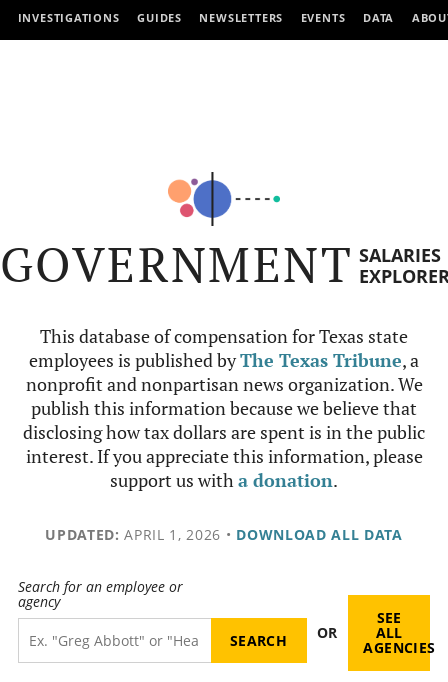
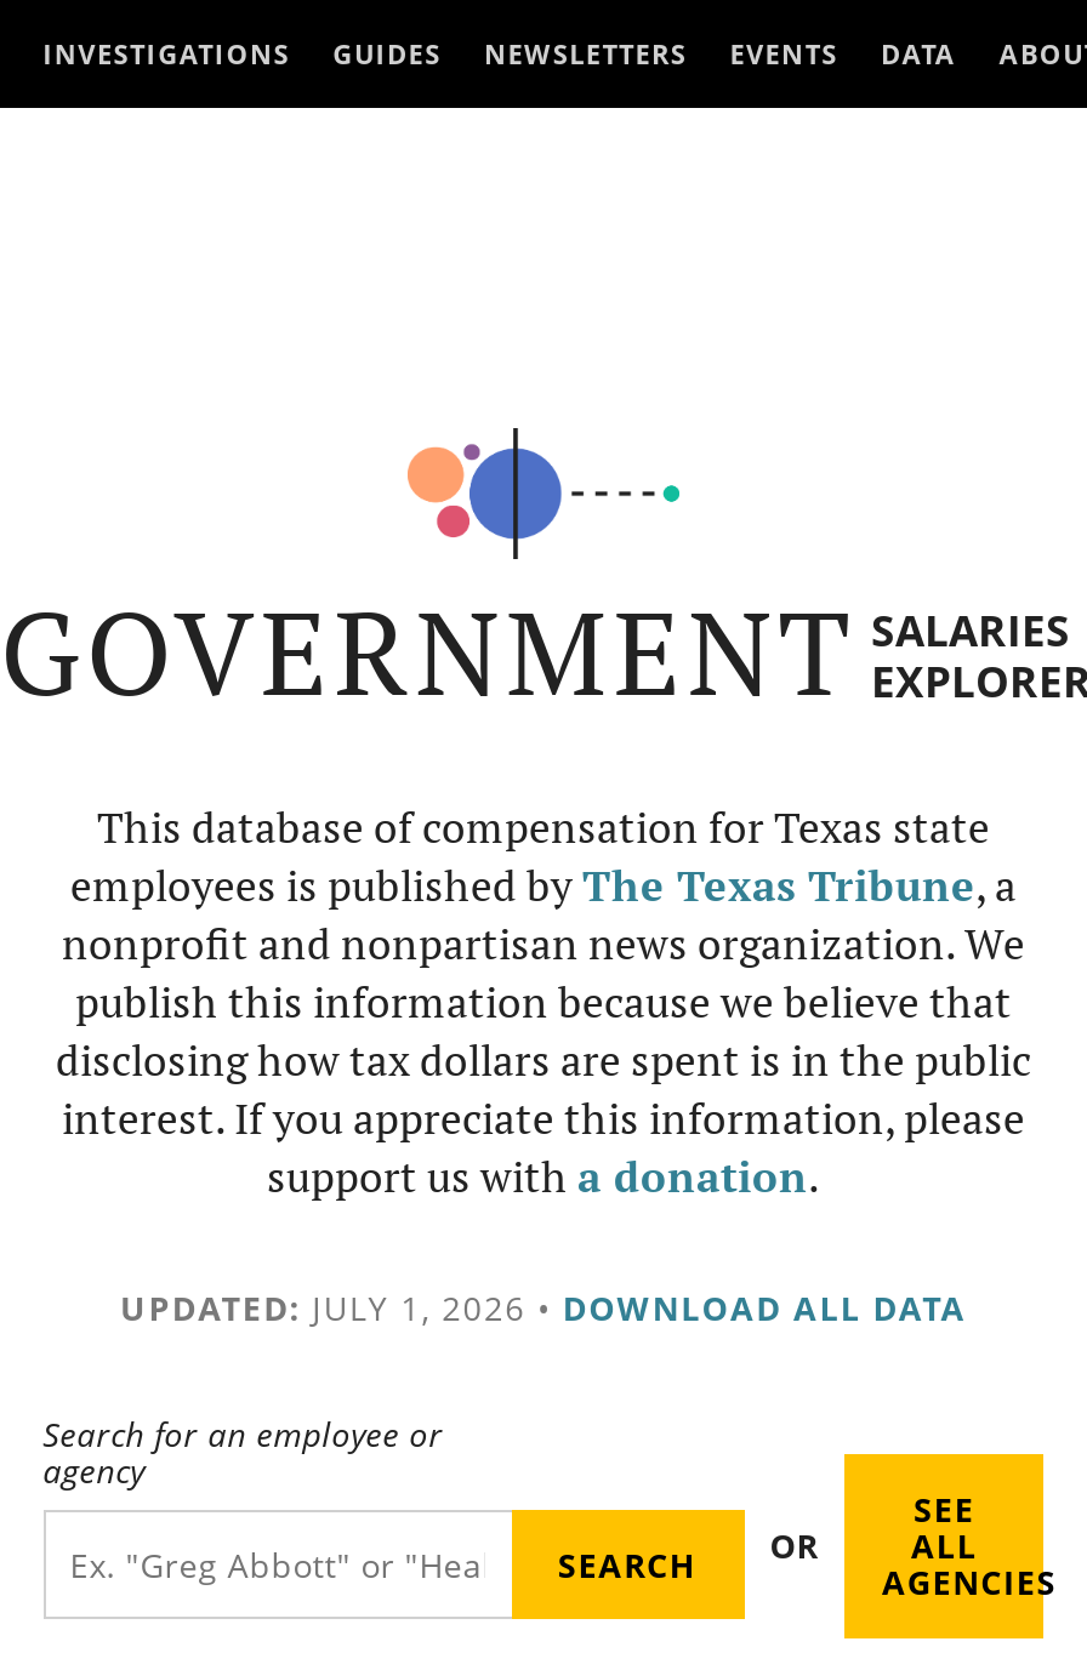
[45,525,403,544] UPDATED: APRIL 1, 2026 • DOWNLOAD ALL DATA -> [120,1284,967,1330] UPDATED: JULY 1, 2026 • DOWNLOAD ALL DATA

